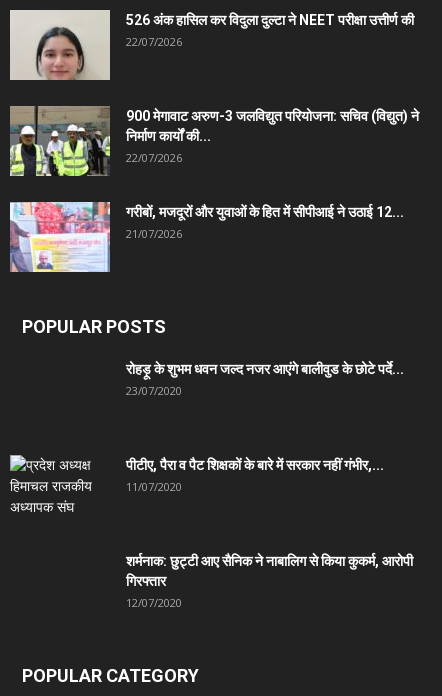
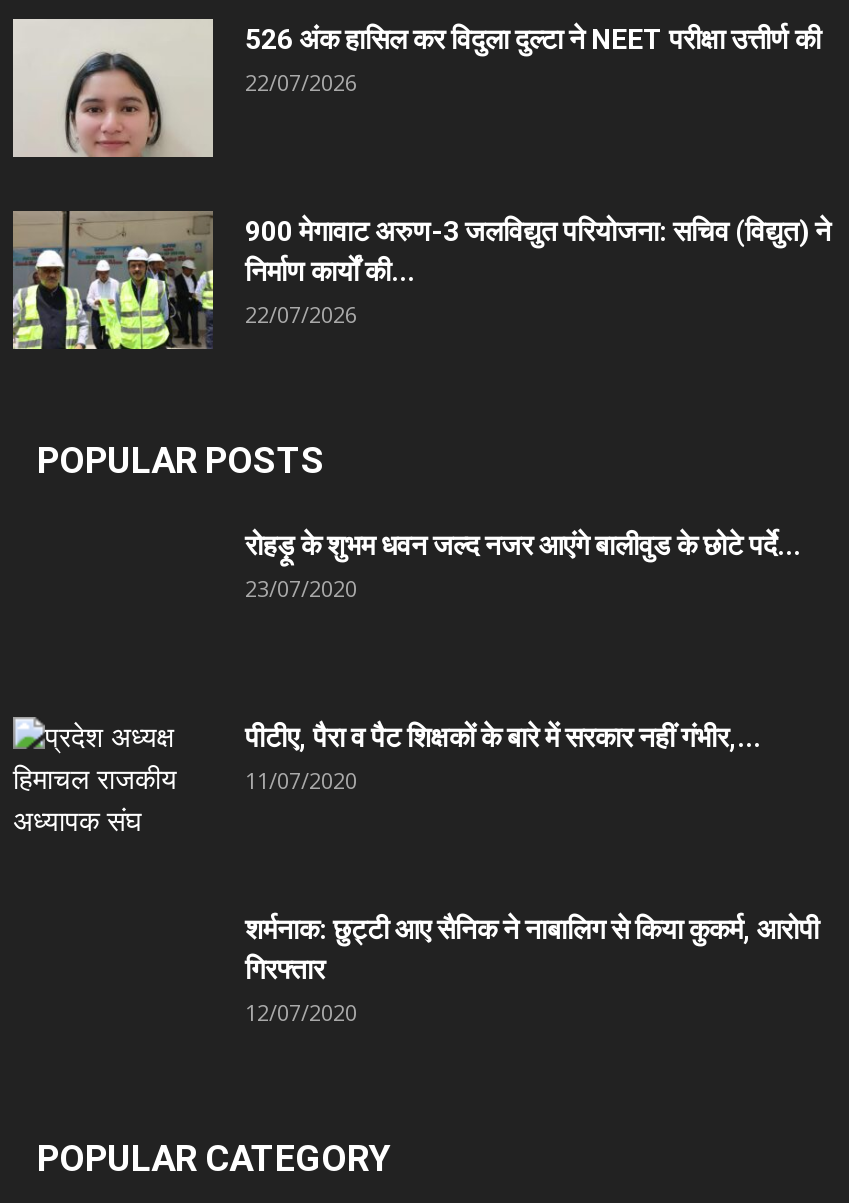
[9,201,404,273] [image] | गरीबों, मजदूरों और युवाओं के हित में सीपीआई ने उठाई 12... | 21/07/2026 -> none

